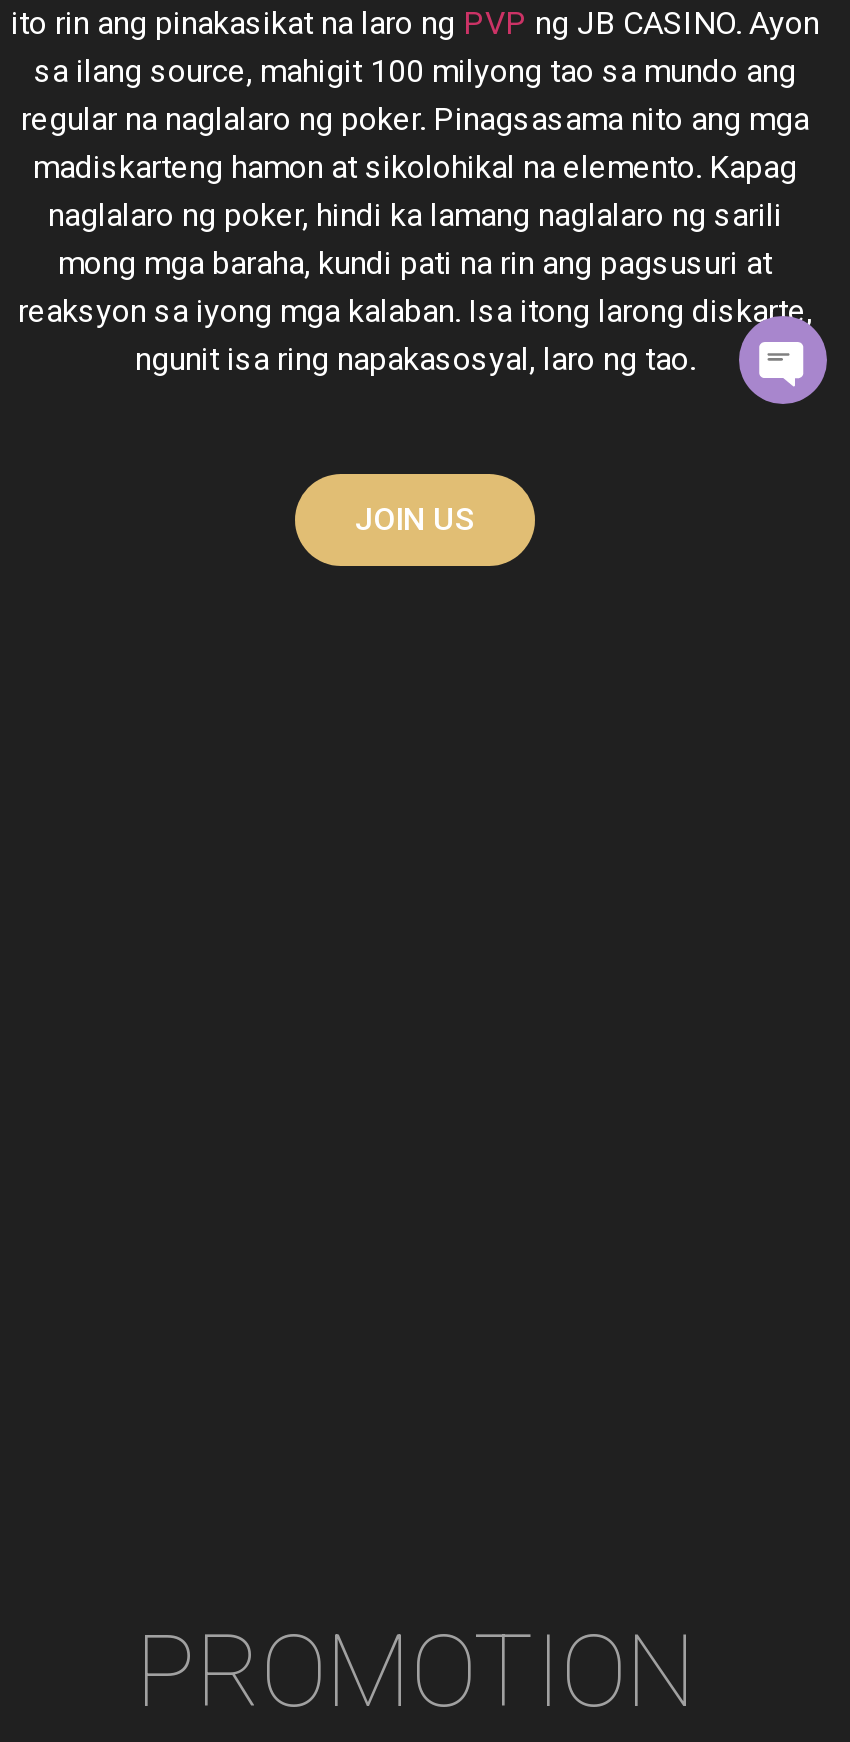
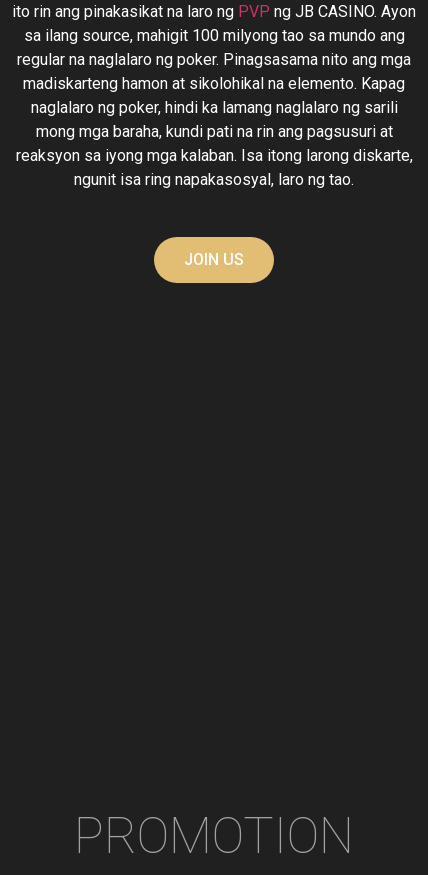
[737,332,829,406] [image] -> none

